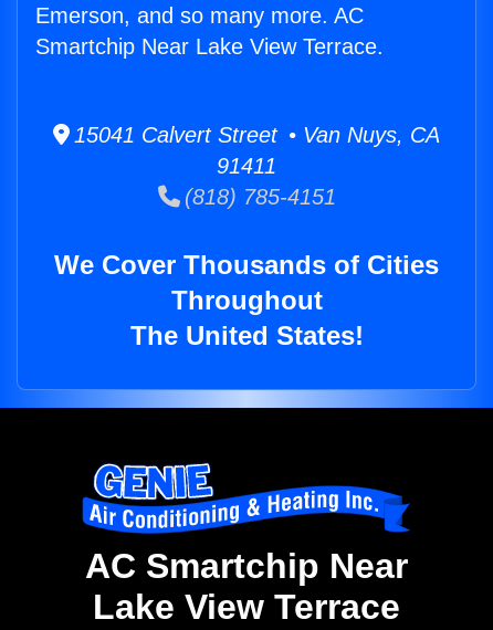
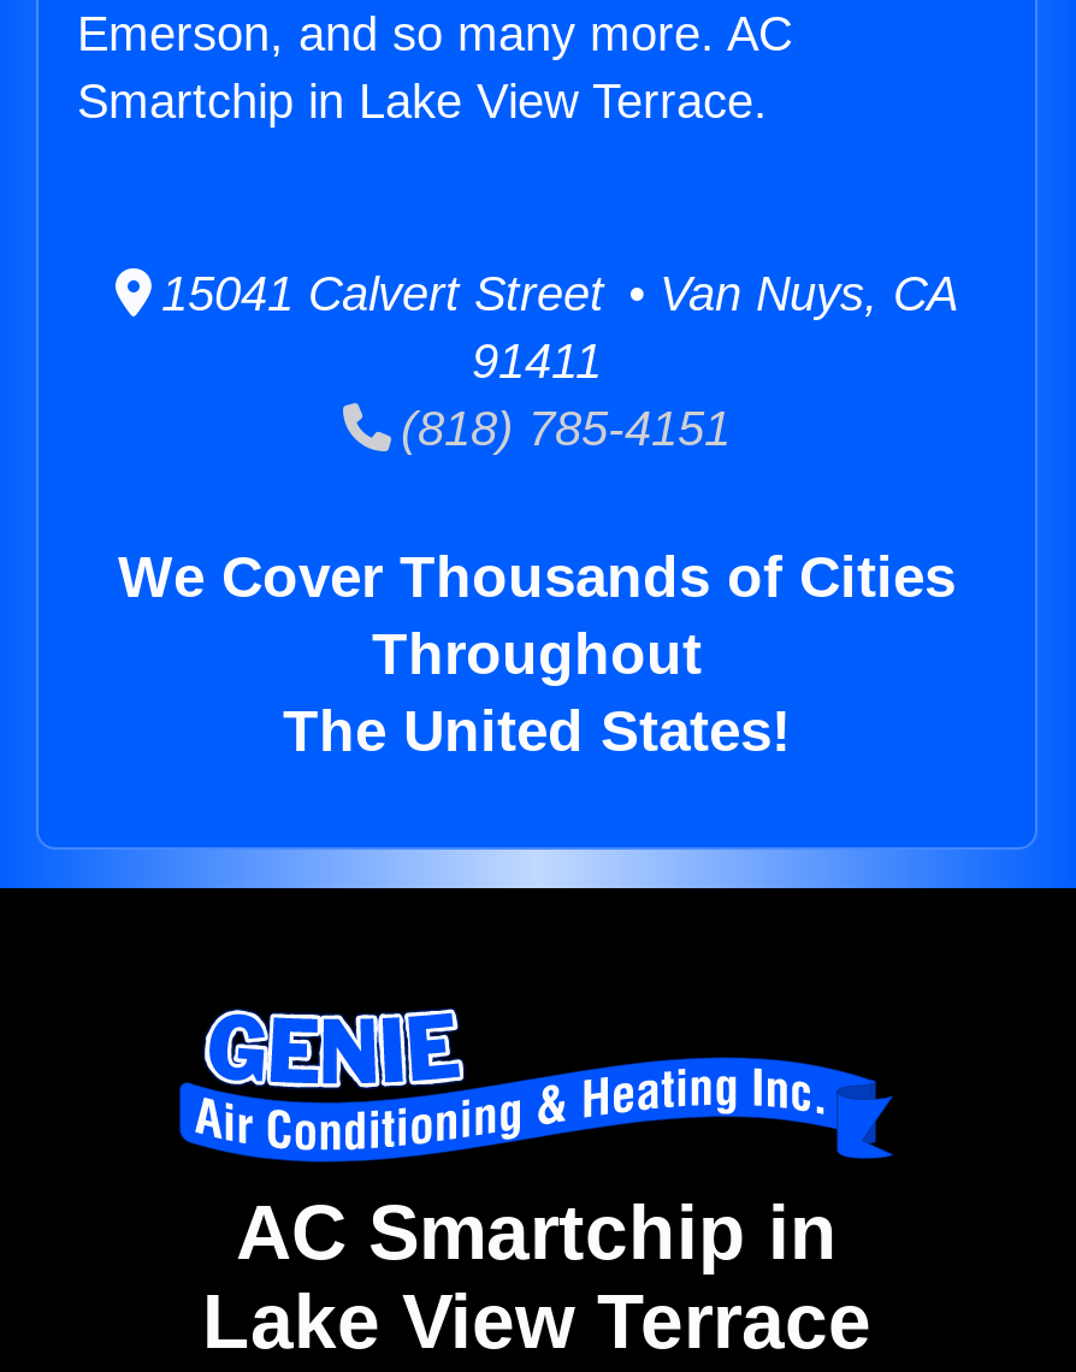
[35,34,384,59] Smartchip Near Lake View Terrace. -> [77,75,768,128] Smartchip in Lake View Terrace.
[85,546,408,586] AC Smartchip Near -> [236,1190,838,1276] AC Smartchip in

